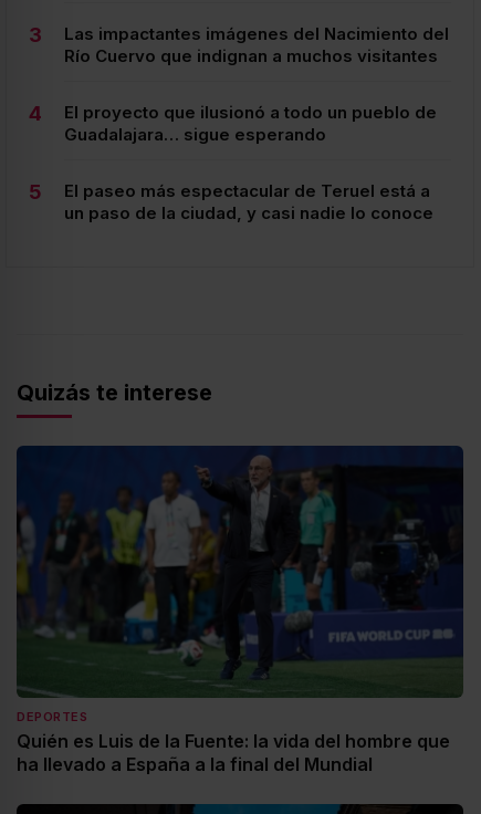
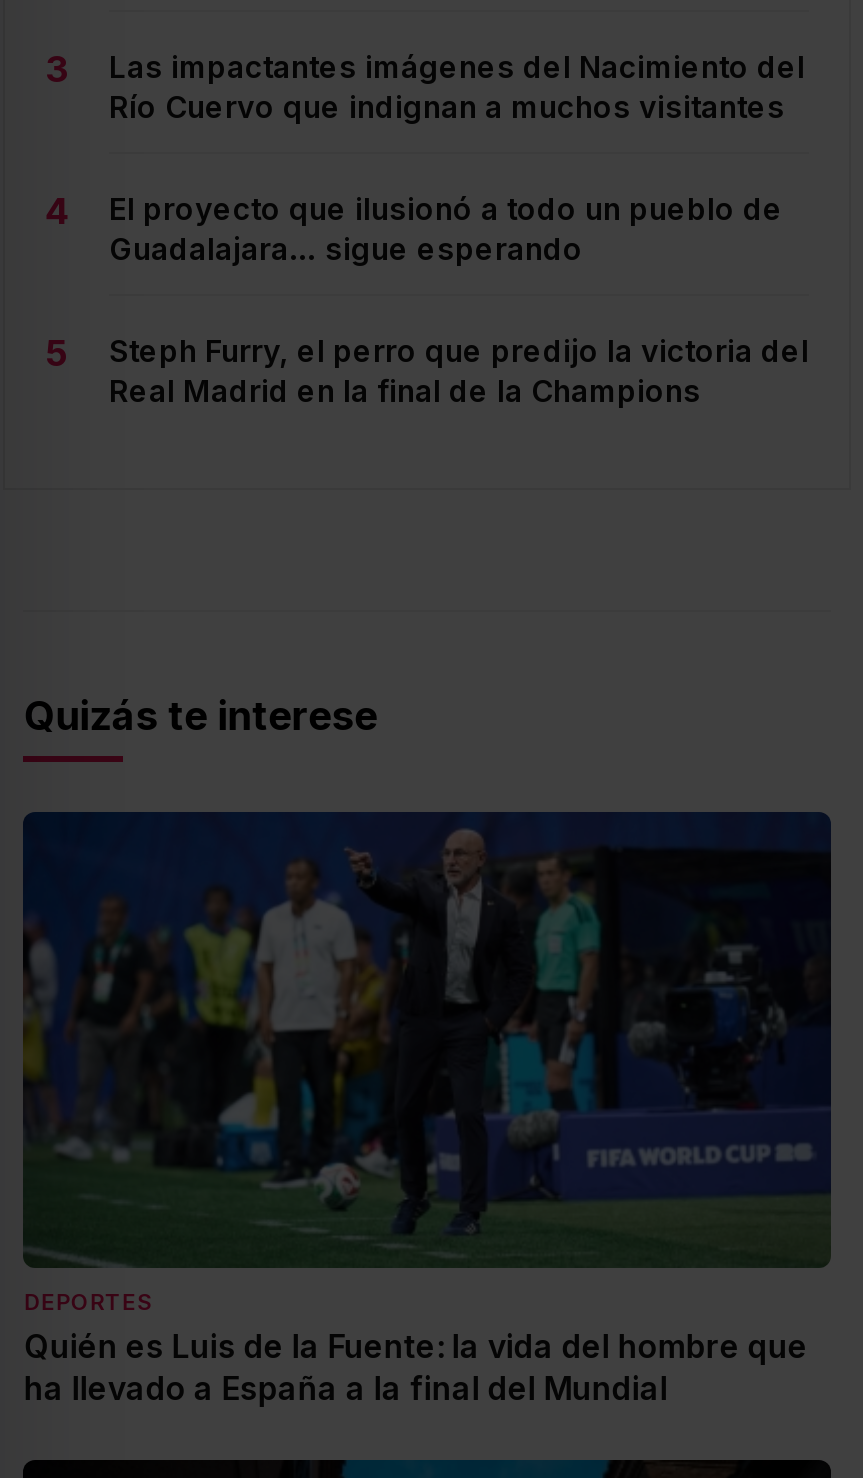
[64,180,433,224] El paseo más espectacular de Teruel está a | un paso de la ciudad, y casi nadie lo conoce -> [109,332,809,410] Steph Furry, el perro que predijo la victoria del | Real Madrid en la final de la Champions

